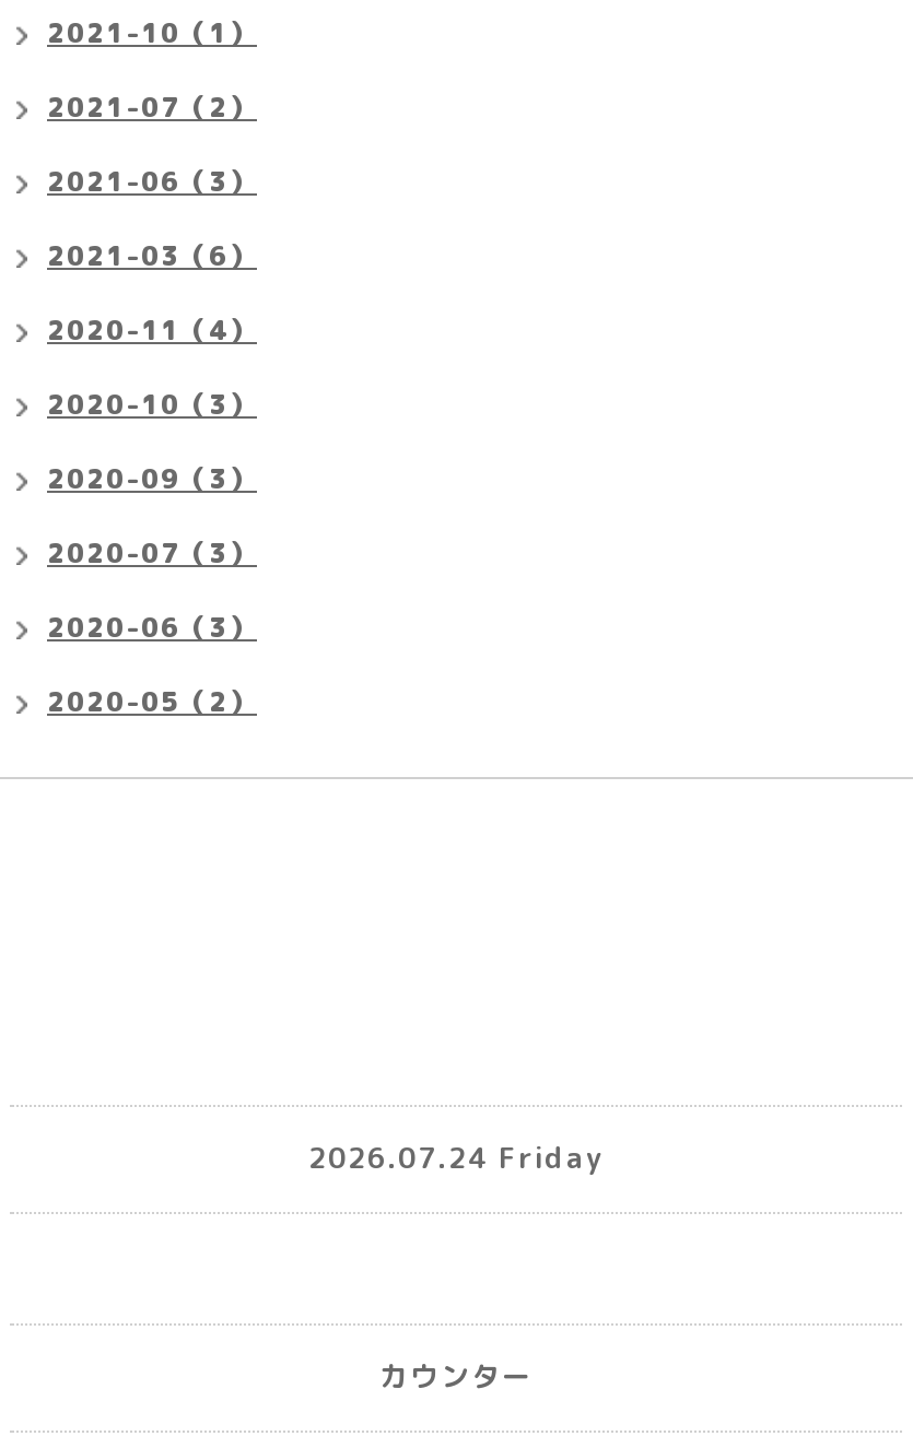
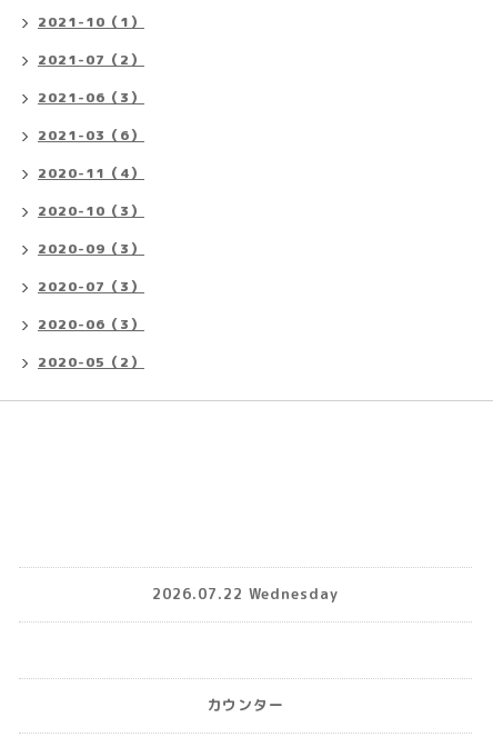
[308,1138,604,1178] 2026.07.24 Friday -> [152,584,339,604] 2026.07.22 Wednesday

